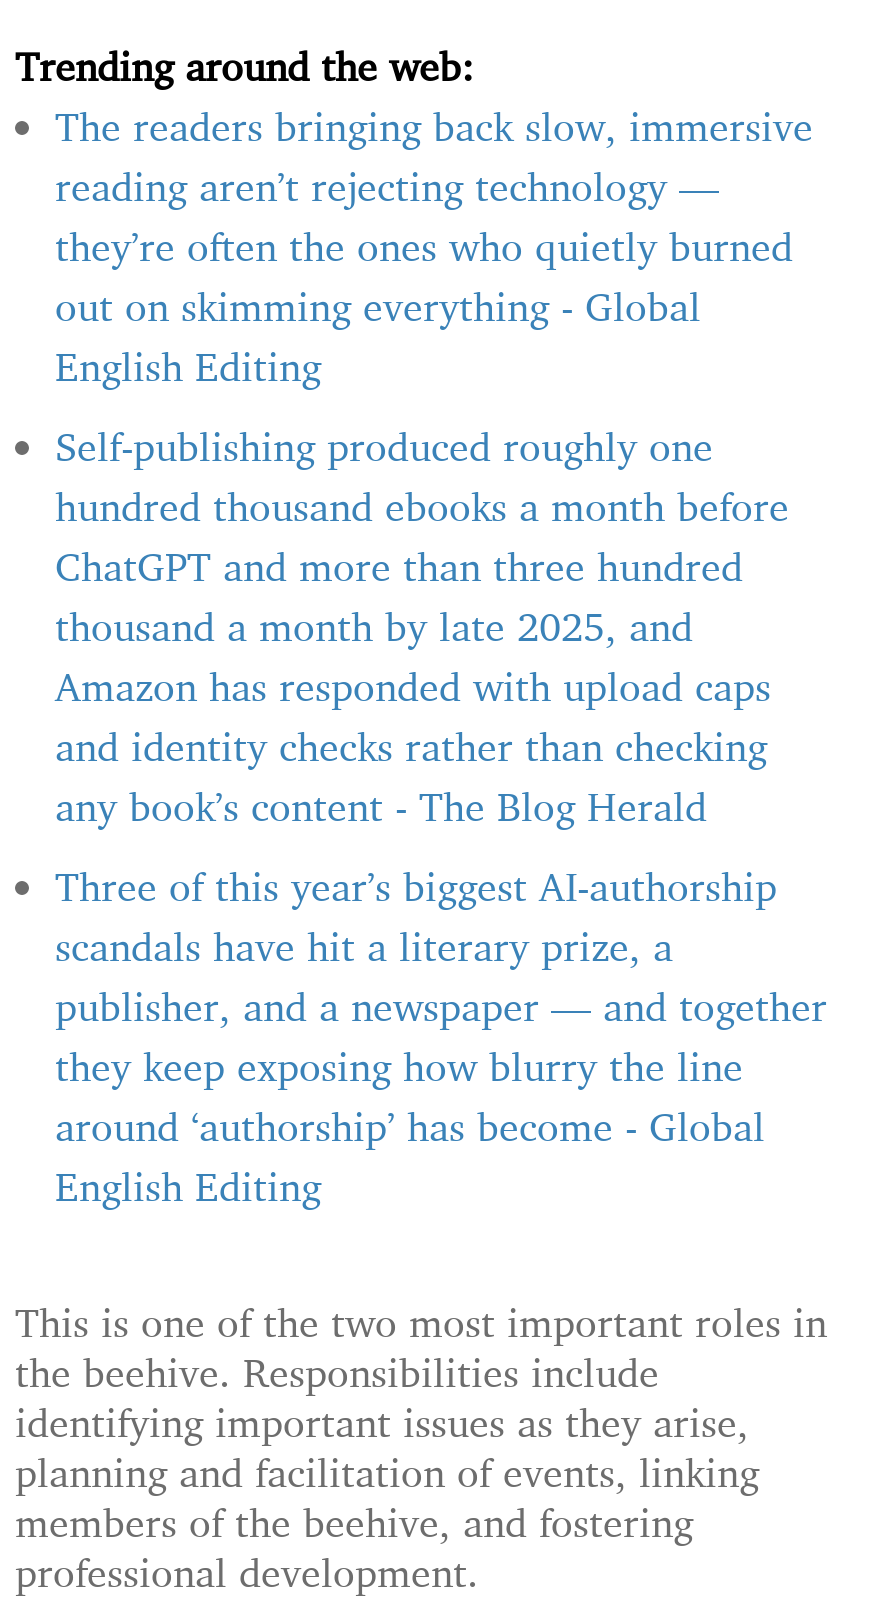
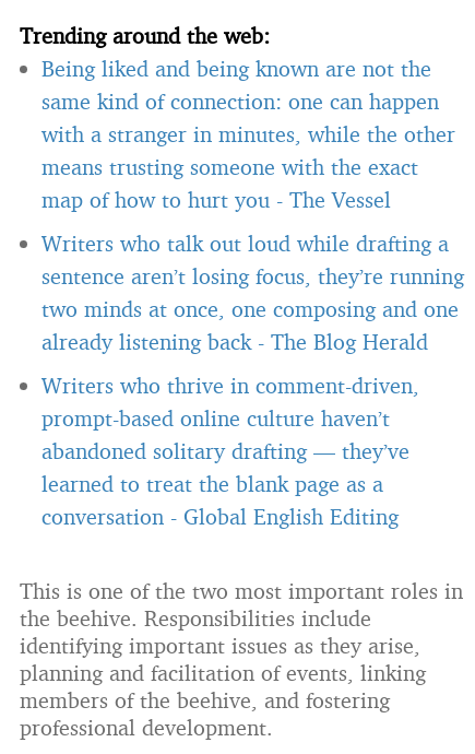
[55,101,813,391] The readers bringing back slow, immersive | reading aren’t rejecting technology — | they’re often the ones who quietly burned | out on skimming everything - Global | English Editing -> [41,55,455,213] Being liked and being known are not the | same kind of connection: one can happen | with a stranger in minutes, while the other | means trusting someone with the exact | map of how to hurt you - The Vessel
[55,421,789,831] Self-publishing produced roughly one | hundred thousand ebooks a month before | ChatGPT and more than three hundred | thousand a month by late 2025, and | Amazon has responded with upload caps | and identity checks rather than checking | any book’s content - The Blog Herald -> [41,229,464,355] Writers who talk out loud while drafting a | sentence aren’t losing focus, they’re running | two minds at once, one composing and one | already listening back - The Blog Herald
[55,861,827,1211] Three of this year’s biggest AI-authorship | scandals have hit a literary prize, a | publisher, and a newspaper — and together | they keep exposing how blurry the line | around ‘authorship’ has become - Global | English Editing -> [41,372,419,530] Writers who thrive in comment-driven, | prompt-based online culture haven’t | abandoned solitary drafting — they’ve | learned to treat the blank page as a | conversation - Global English Editing

